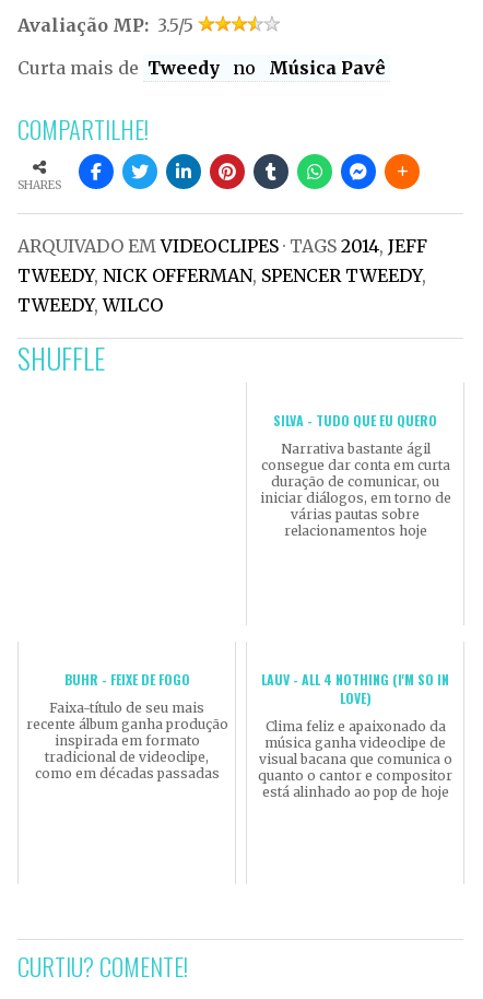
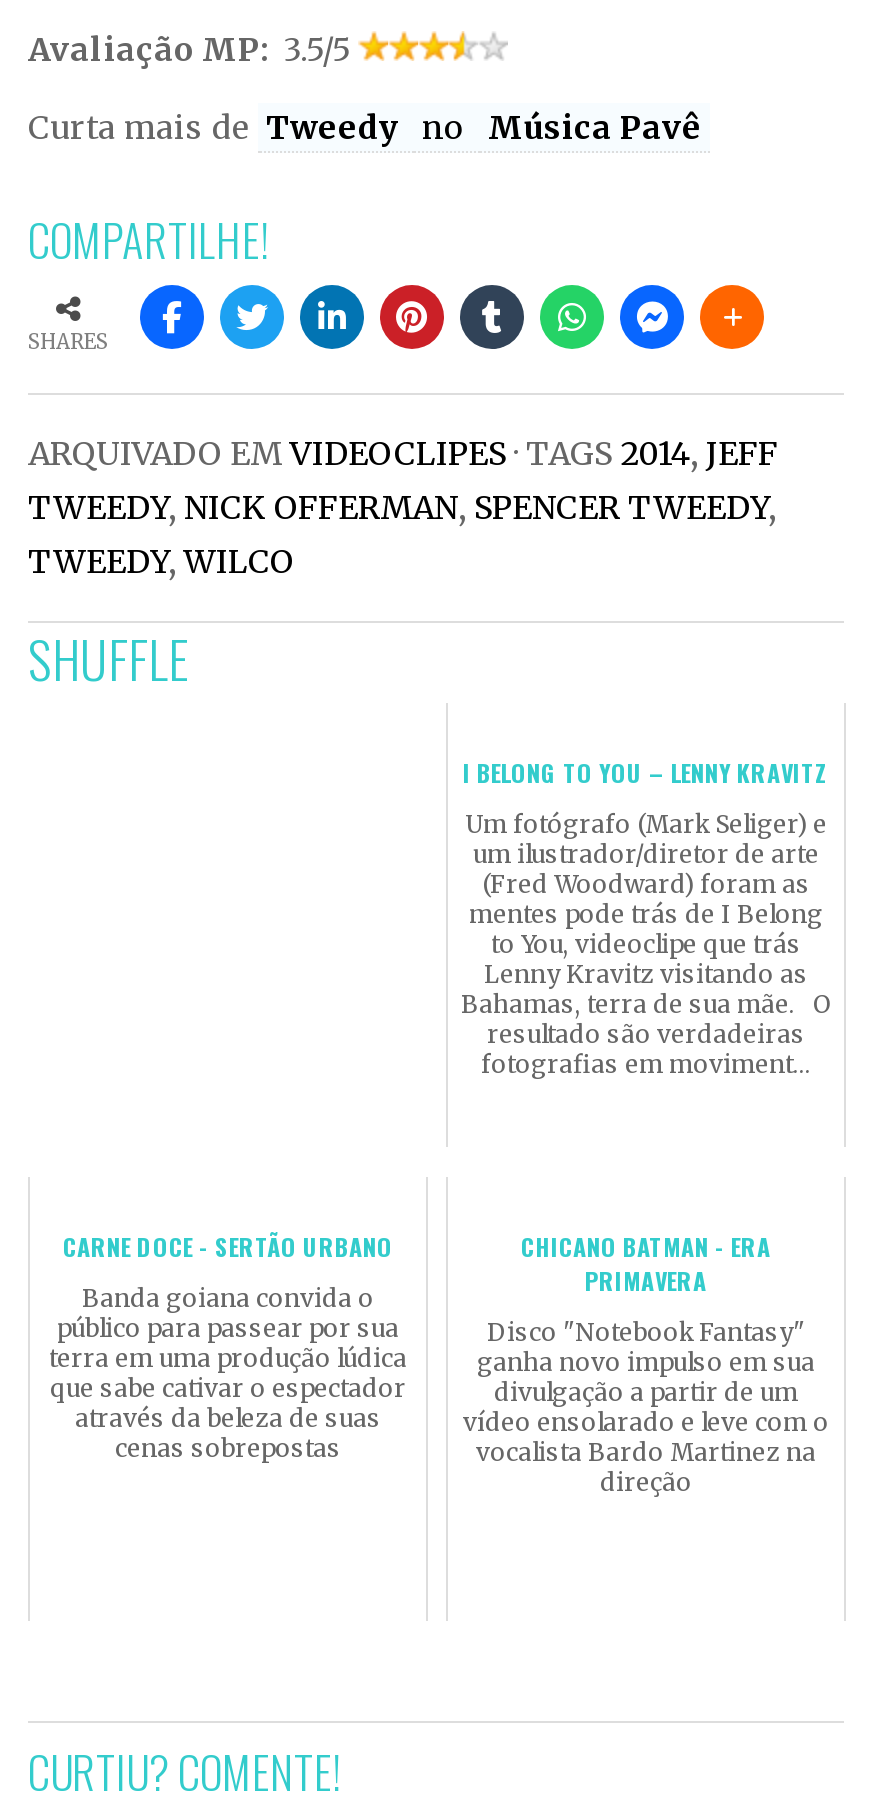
[273,411,437,429] SILVA - TUDO QUE EU QUERO -> [463,755,829,789] I BELONG TO YOU – LENNY KRAVITZ
[260,440,451,539] Narrativa bastante ágil | consegue dar conta em curta | duração de comunicar, ou | iniciar diálogos, em torno de | várias pautas sobre | relacionamentos hoje -> [461,809,831,1079] Um fotógrafo (Mark Seliger) e | um ilustrador/diretor de arte | (Fred Woodward) foram as | mentes pode trás de I Belong | to You, videoclipe que trás | Lenny Kravitz visitando as | Bahamas, terra de sua mãe. O | resultado são verdadeiras | fotografias em moviment...
[64,670,190,688] BUHR - FEIXE DE FOGO -> [63,1229,393,1263] CARNE DOCE - SERTÃO URBANO
[261,670,449,707] LAUV - ALL 4 NOTHING (I'M SO IN | LOVE) -> [521,1229,771,1297] CHICANO BATMAN - ERA | PRIMAVERA
[26,699,228,781] Faixa-título de seu mais | recente álbum ganha produção | inspirada em formato | tradicional de videoclipe, | como em décadas passadas -> [49,1283,407,1463] Banda goiana convida o | público para passear por sua | terra em uma produção lúdica | que sabe cativar o espectador | através da beleza de suas | cenas sobrepostas
[258,718,452,800] Clima feliz e apaixonado da | música ganha videoclipe de | visual bacana que comunica o | quanto o cantor e compositor | está alinhado ao pop de hoje -> [463,1317,829,1497] Disco "Notebook Fantasy" | ganha novo impulso em sua | divulgação a partir de um | vídeo ensolarado e leve com o | vocalista Bardo Martinez na | direção

